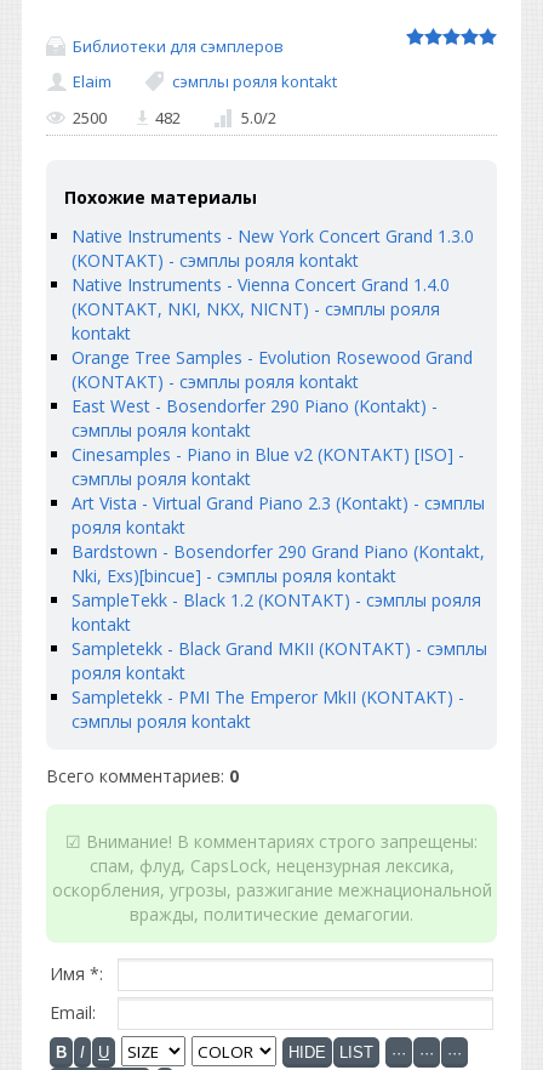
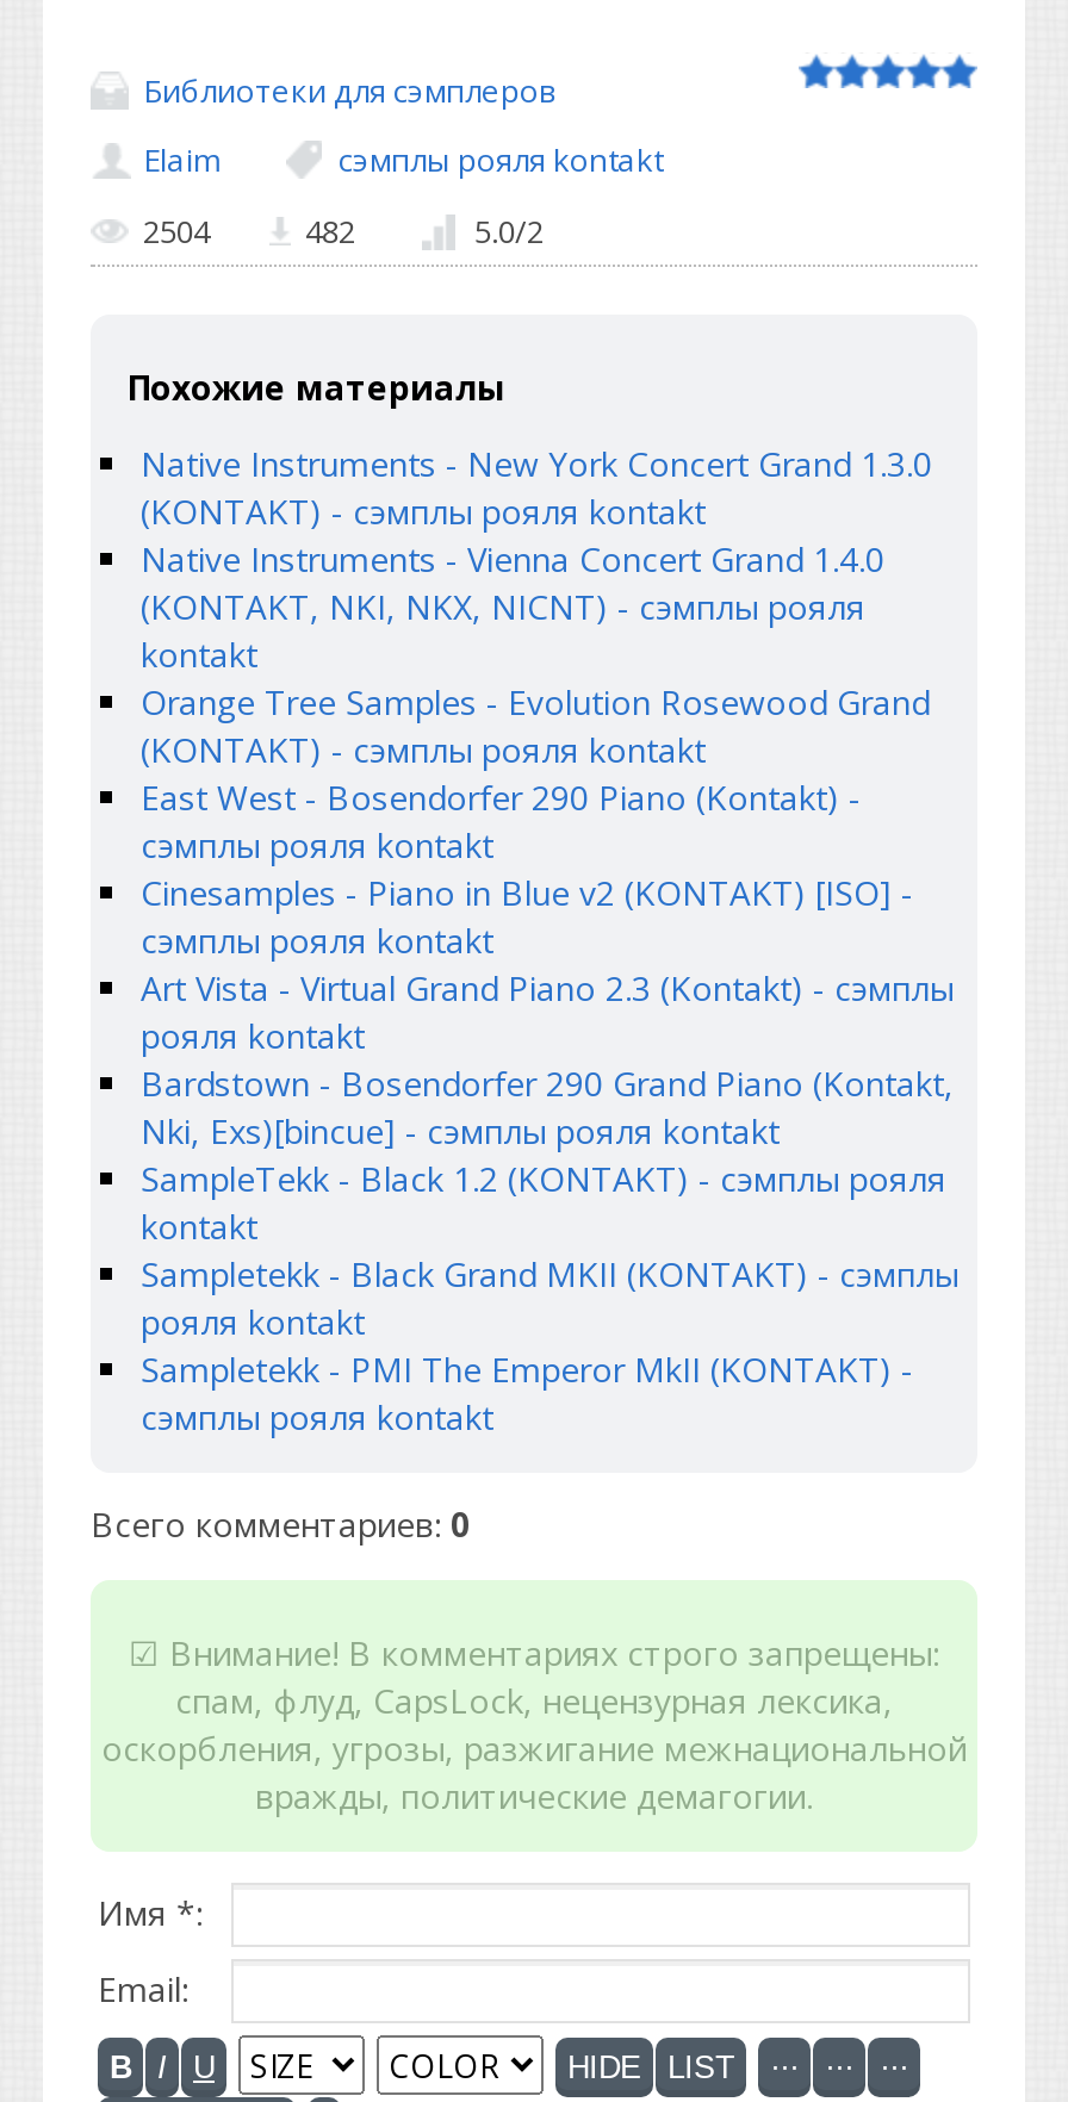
[73,106,107,128] 2500 -> [143,209,210,251] 2504

